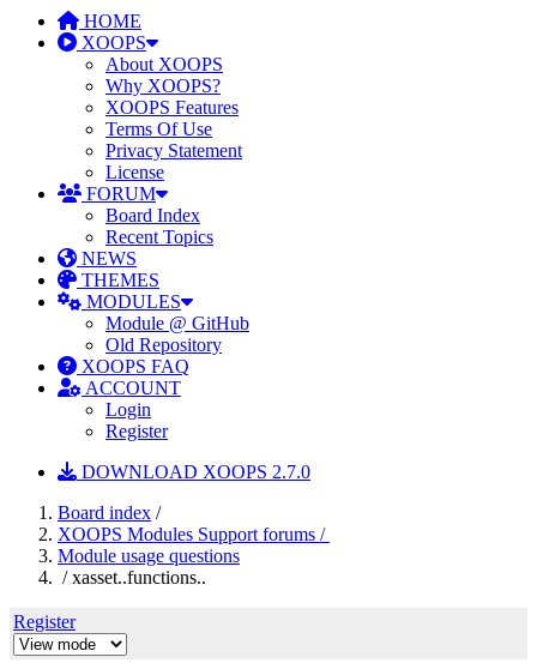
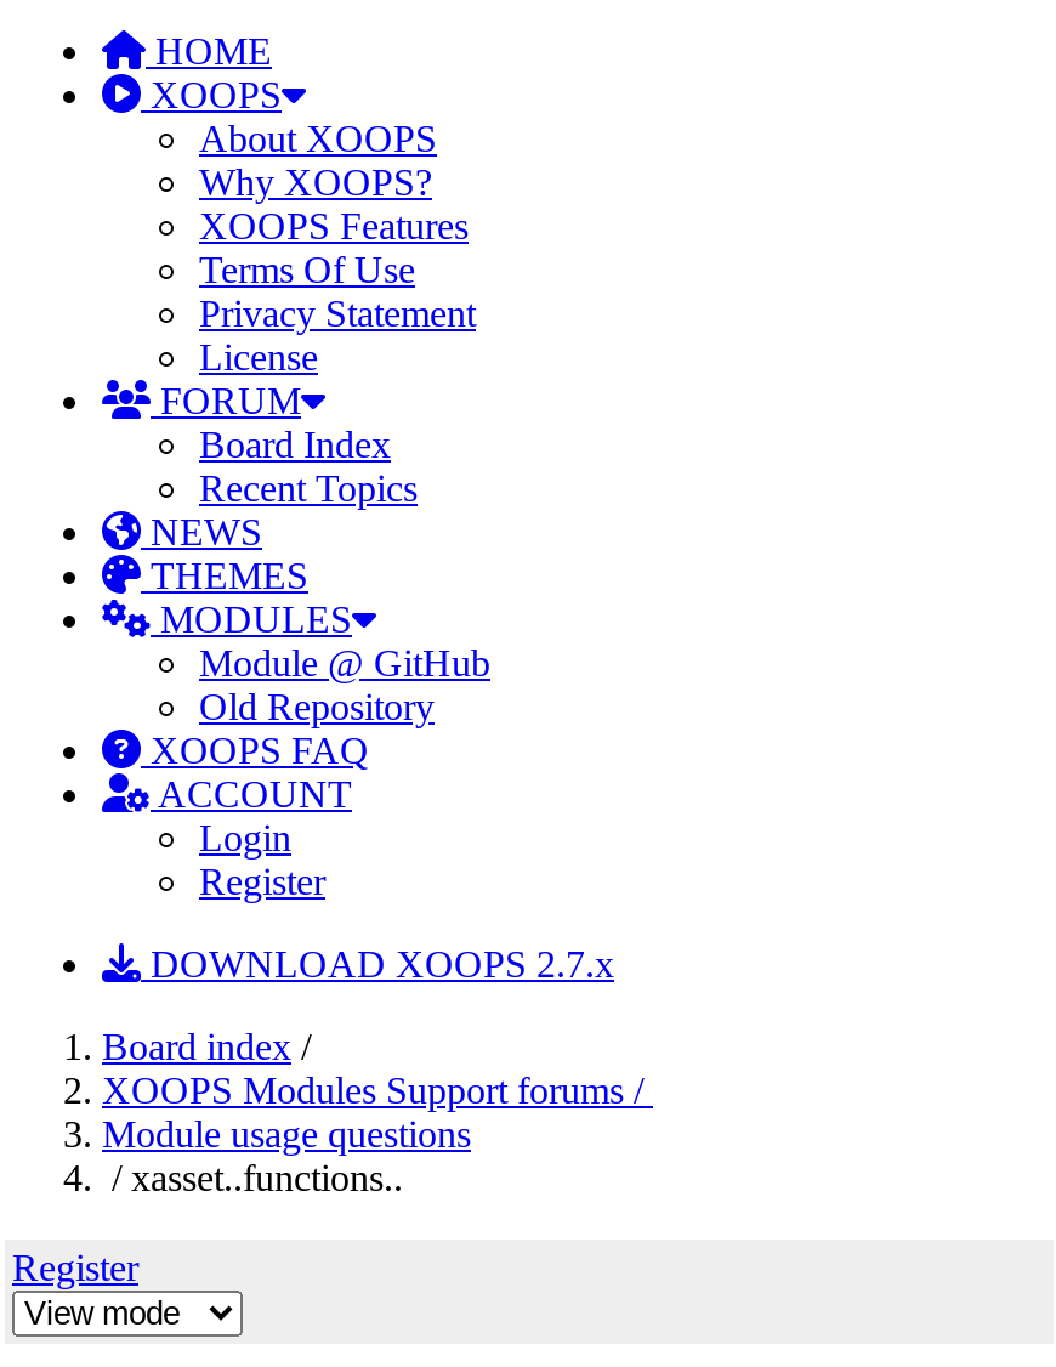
[77,462,310,482] DOWNLOAD XOOPS 2.7.0 -> [141,943,614,985] DOWNLOAD XOOPS 2.7.x

